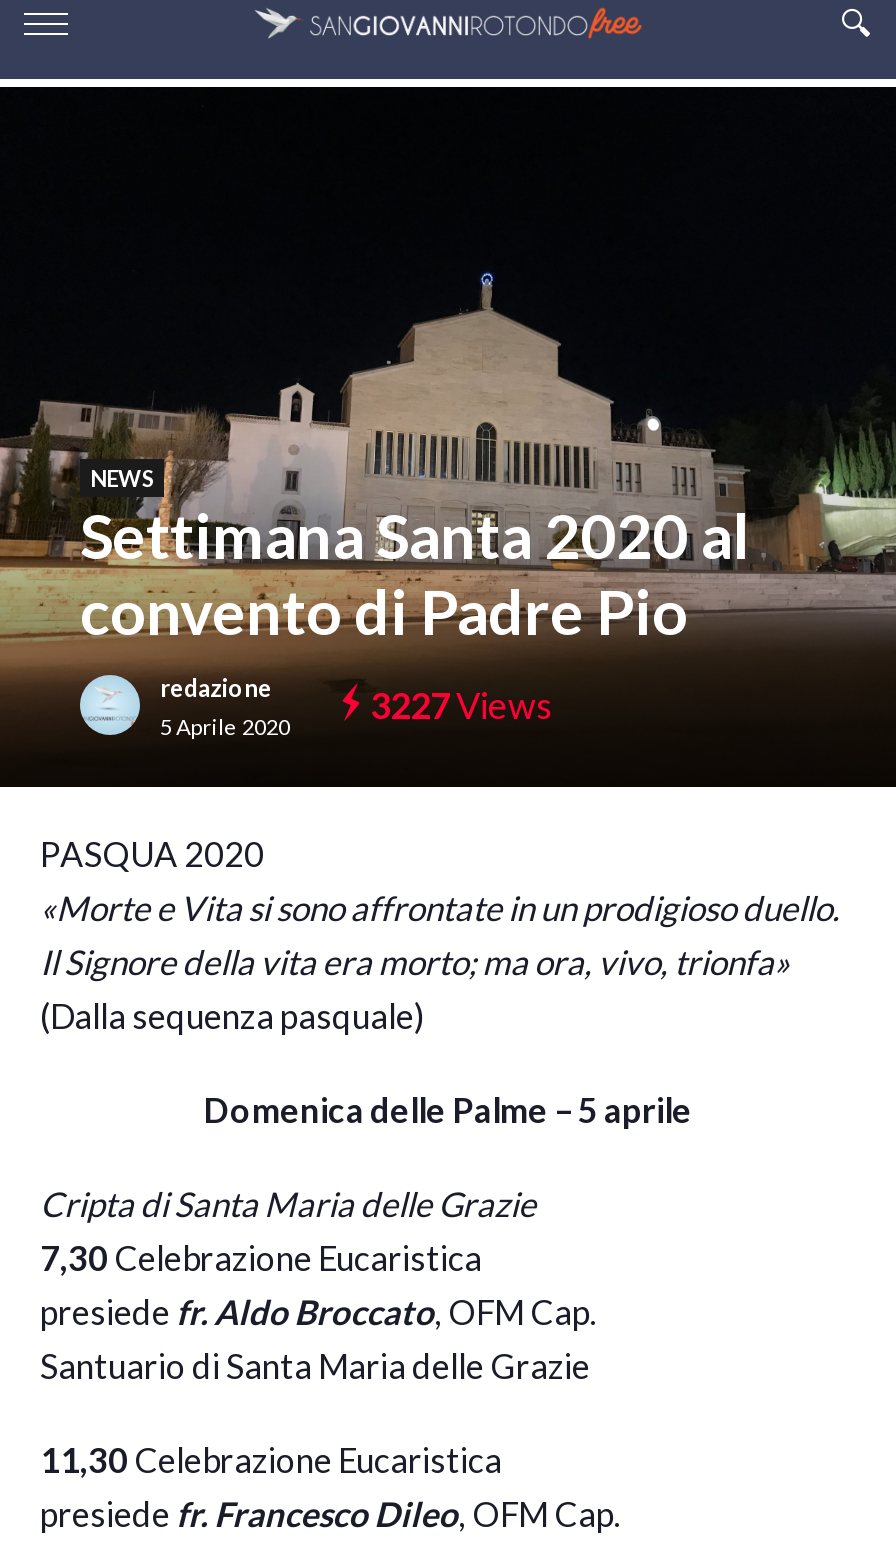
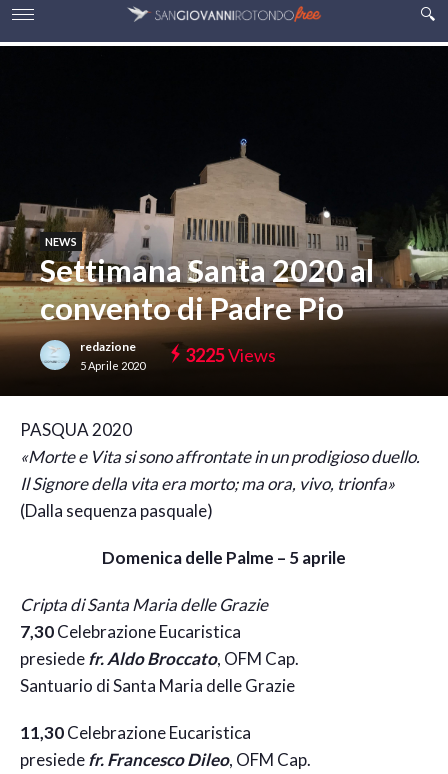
[370,683,552,727] 3227Views -> [185,344,276,366] 3225Views

